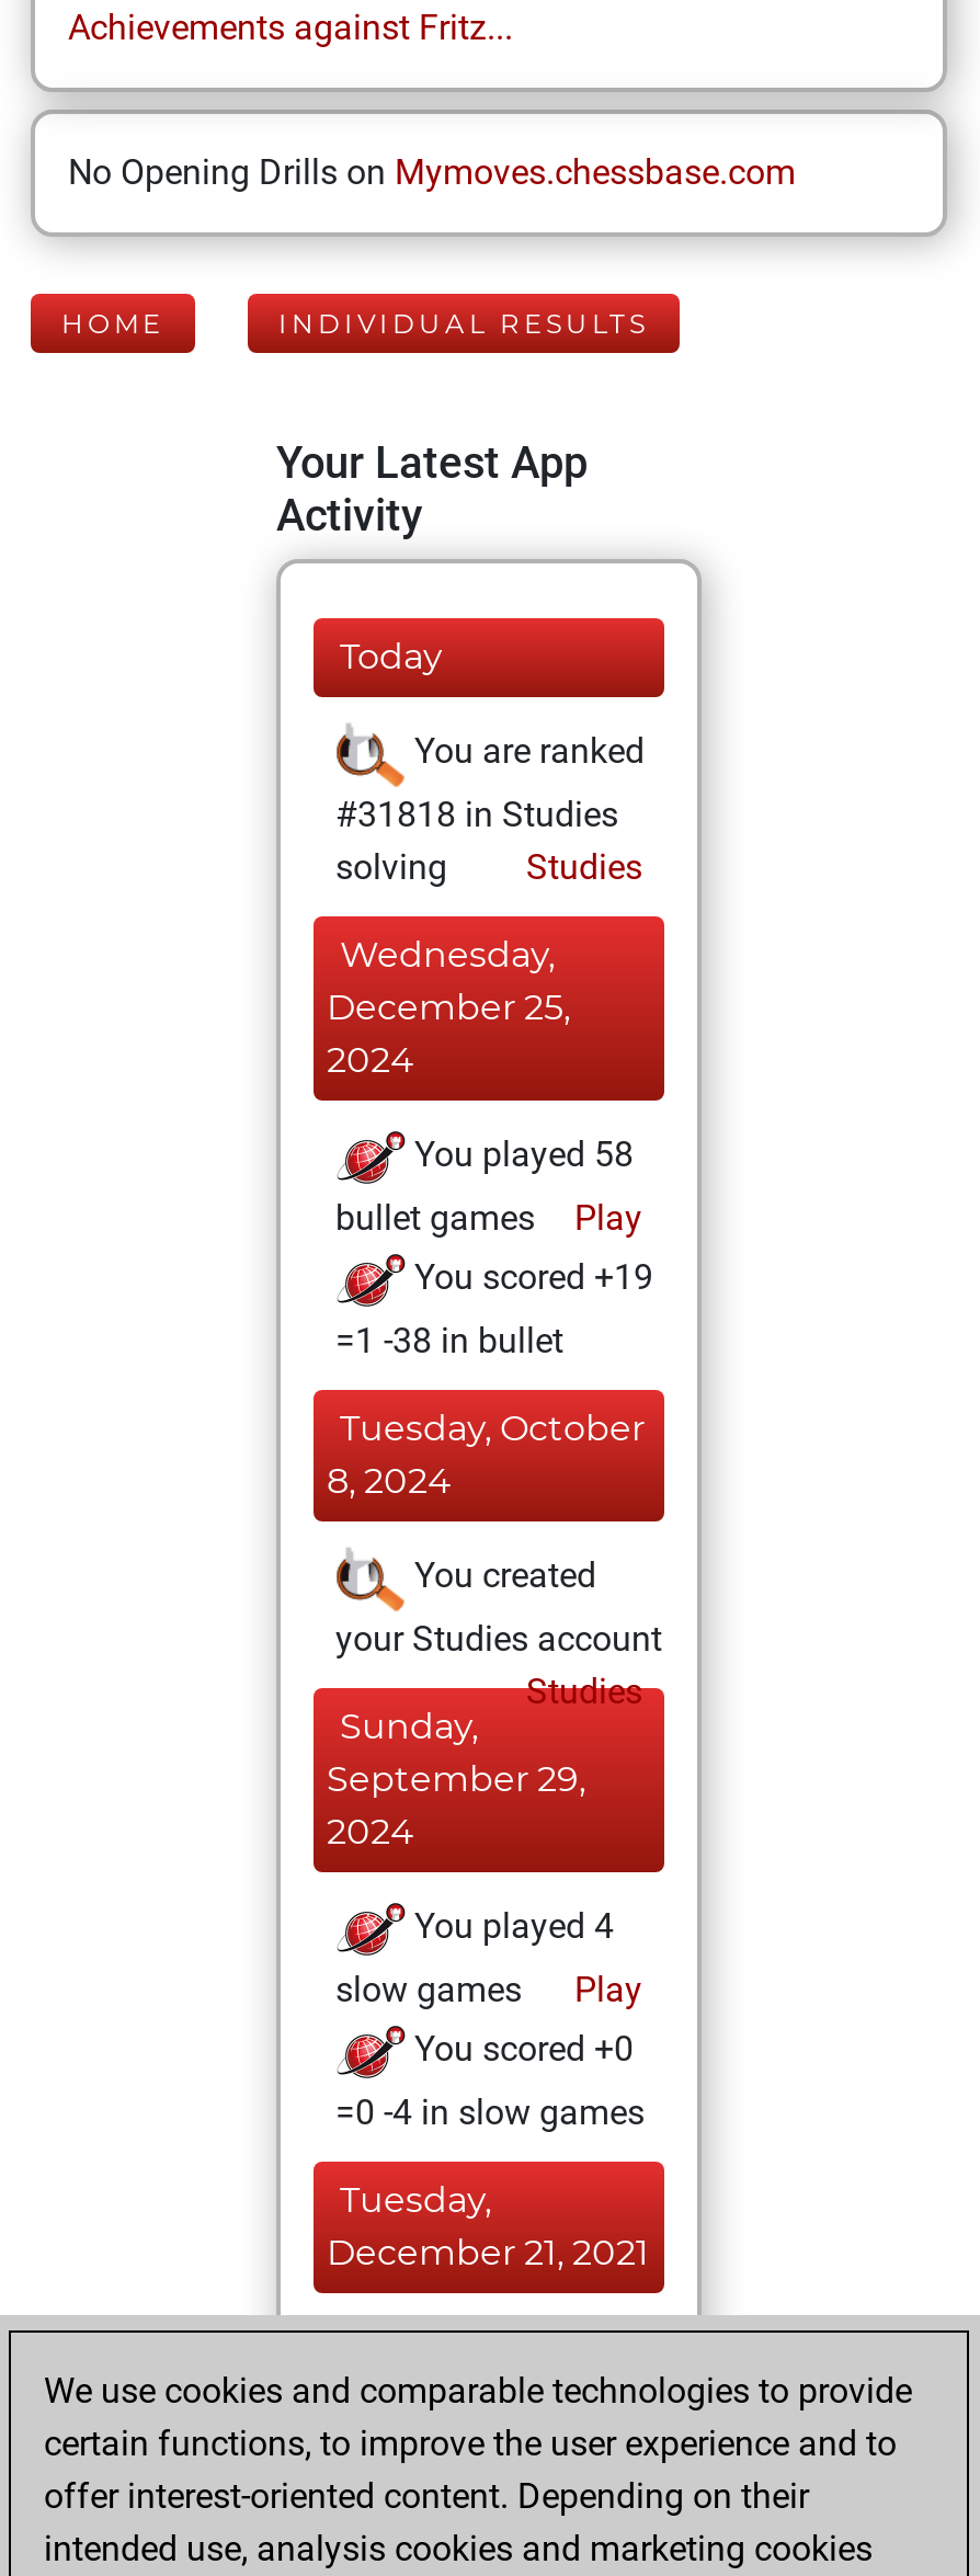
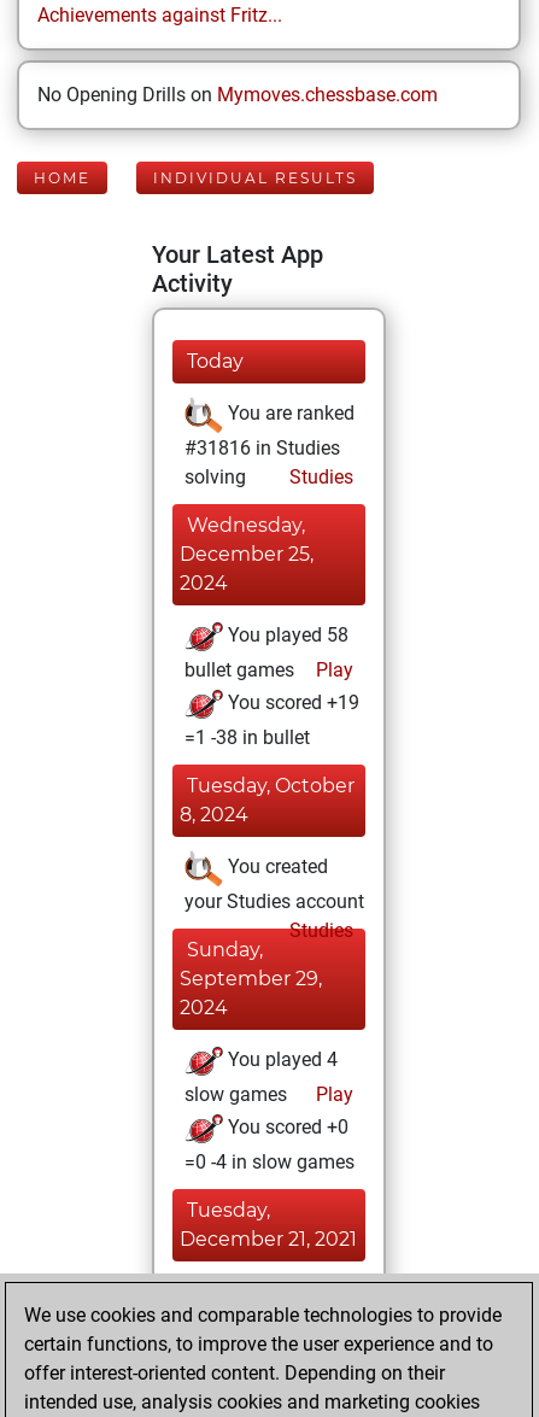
[335,794,618,835] #31818 in Studies -> [184,437,340,459] #31816 in Studies

